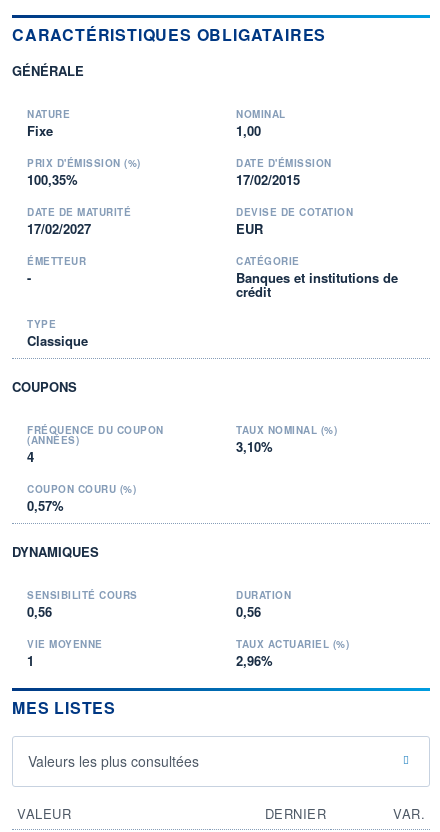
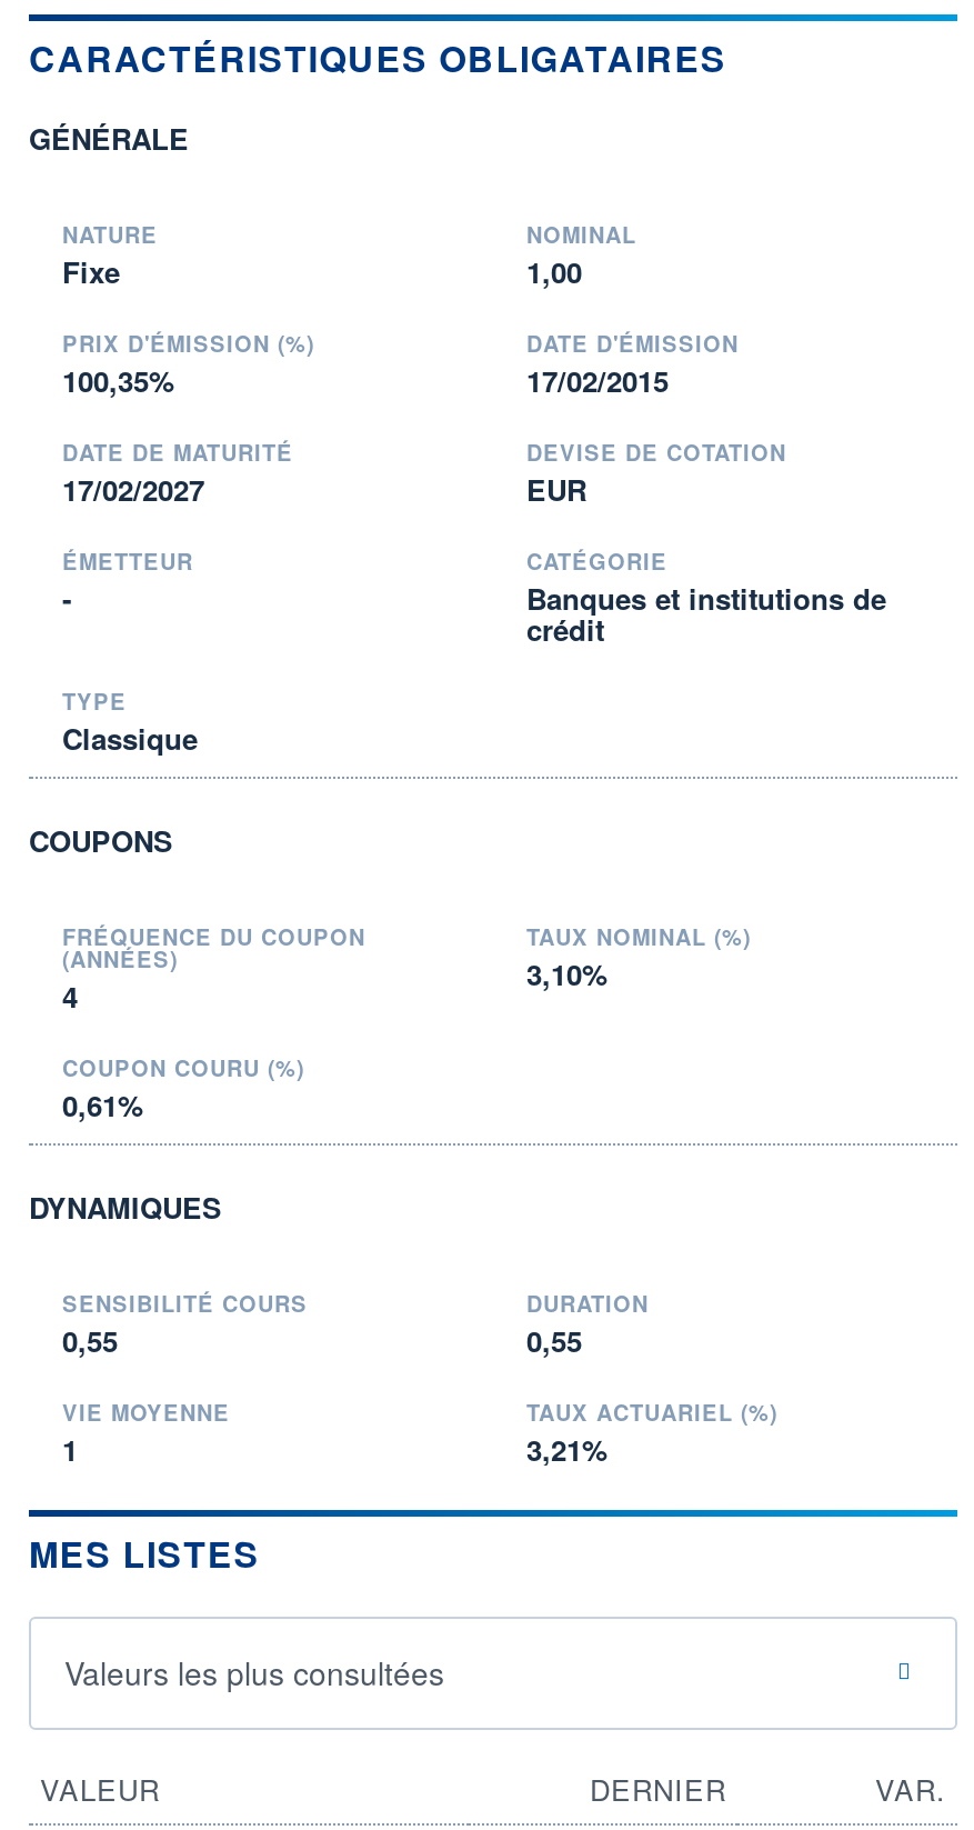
[27,496,64,515] 0,57% -> [62,1083,144,1126] 0,61%
[27,602,52,621] 0,56 -> [62,1319,118,1361] 0,55
[236,602,261,621] 0,56 -> [526,1319,582,1361] 0,55
[236,651,273,670] 2,96% -> [526,1428,609,1470] 3,21%

